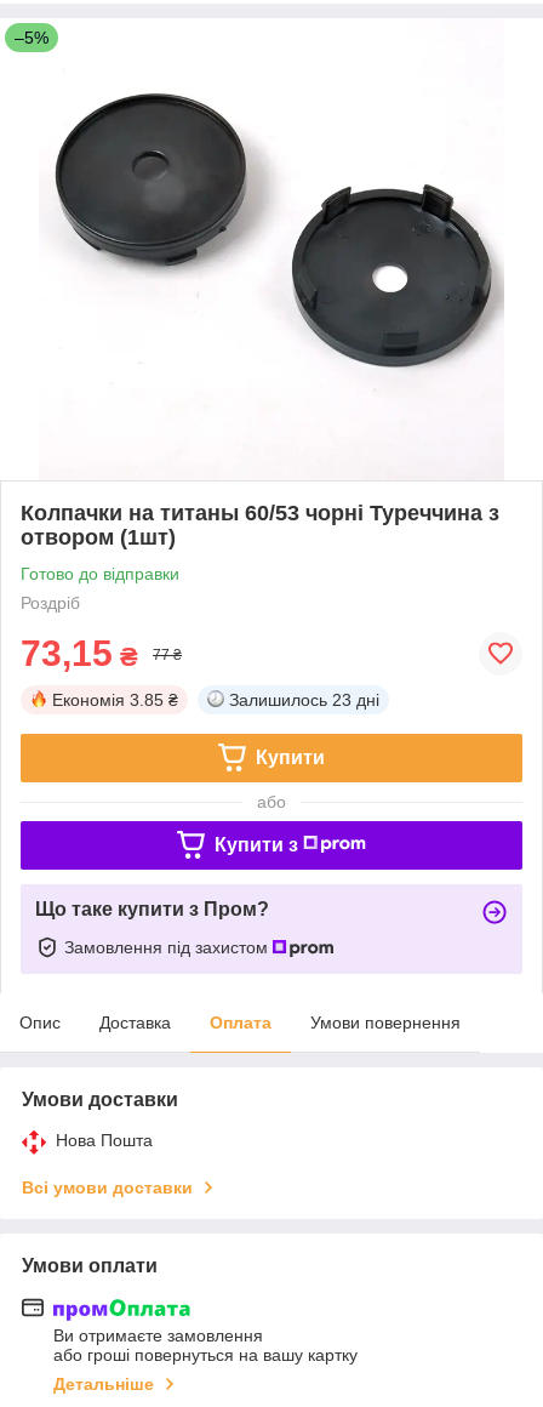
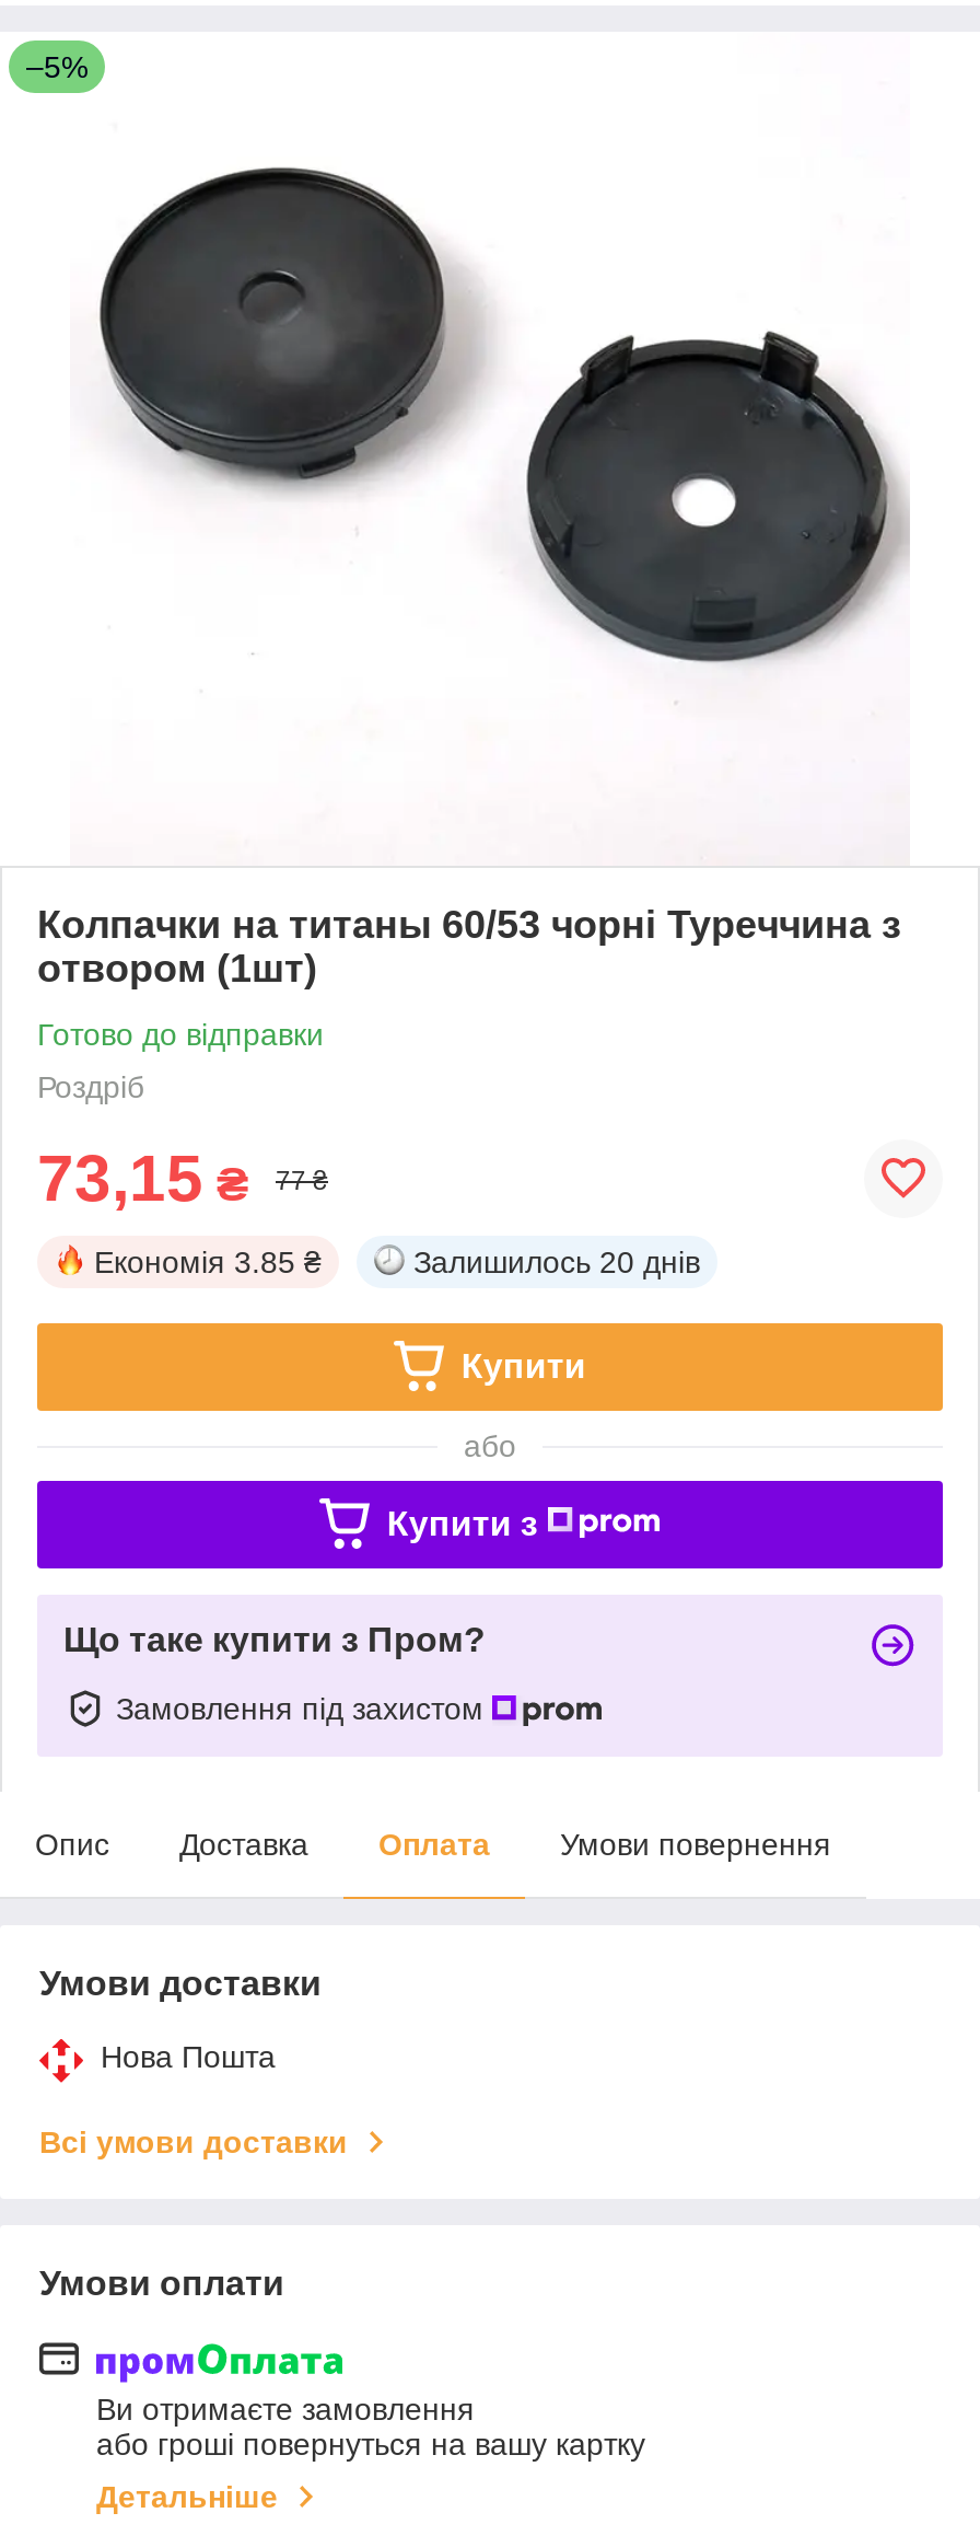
[229,690,379,709] Залишилось 23 дні -> [413,1244,700,1279] Залишилось 20 днів

